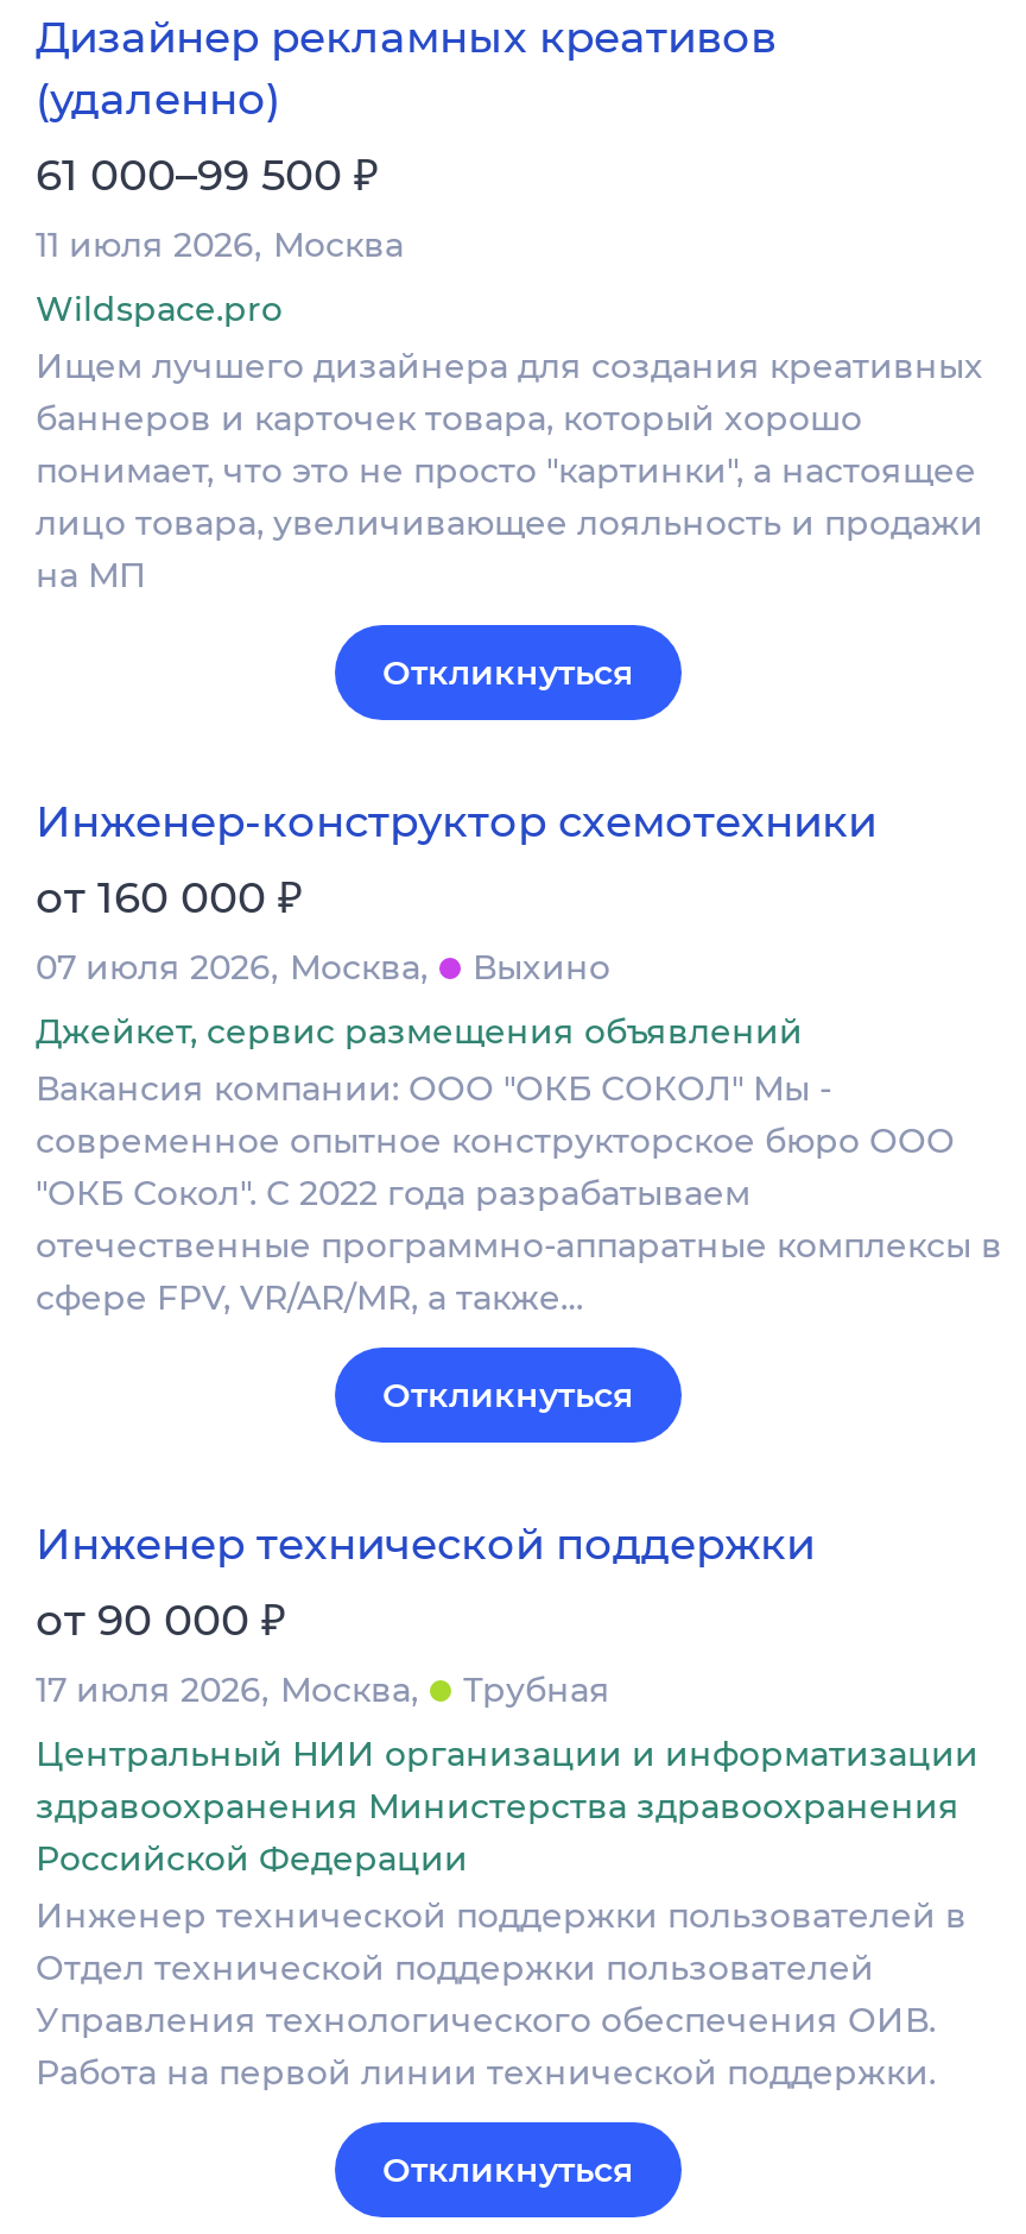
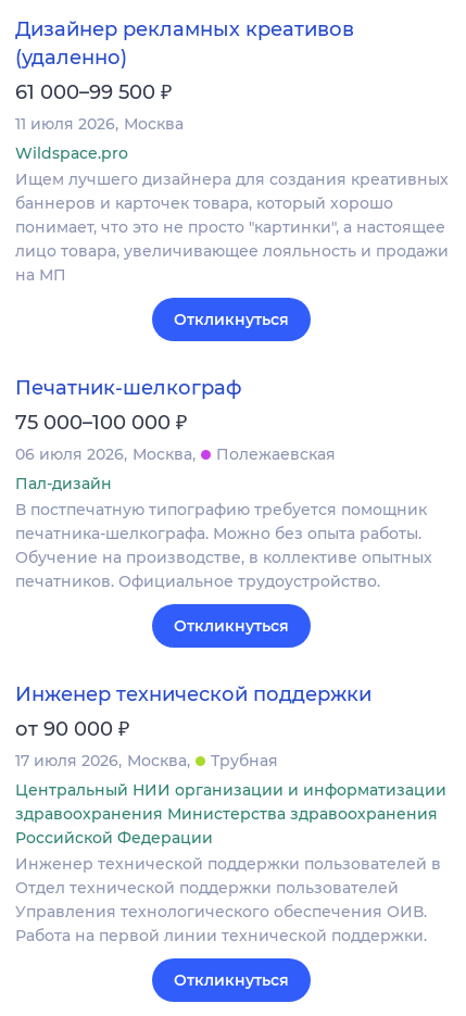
[36,796,876,989] Инженер-конструктор схемотехники | от 160 000 ₽ | 07 июля 2026 Москва | Выхино -> [15,376,336,464] Печатник-шелкограф | 75 000–100 000 ₽ | 06 июля 2026 Москва | Полежаевская
[36,1010,1002,1319] Джейкет, сервис размещения объявлений | Вакансия компании: ООО "ОКБ СОКОЛ" Мы - | современное опытное конструкторское бюро ООО | "ОКБ Сокол". С 2022 года разрабатываем | отечественные программно-аппаратные комплексы в | сфере FPV, VR/AR/MR, а также… -> [15,474,432,591] Пал-дизайн | В постпечатную типографию требуется помощник | печатника-шелкографа. Можно без опыта работы. | Обучение на производстве, в коллективе опытных | печатников. Официальное трудоустройство.

